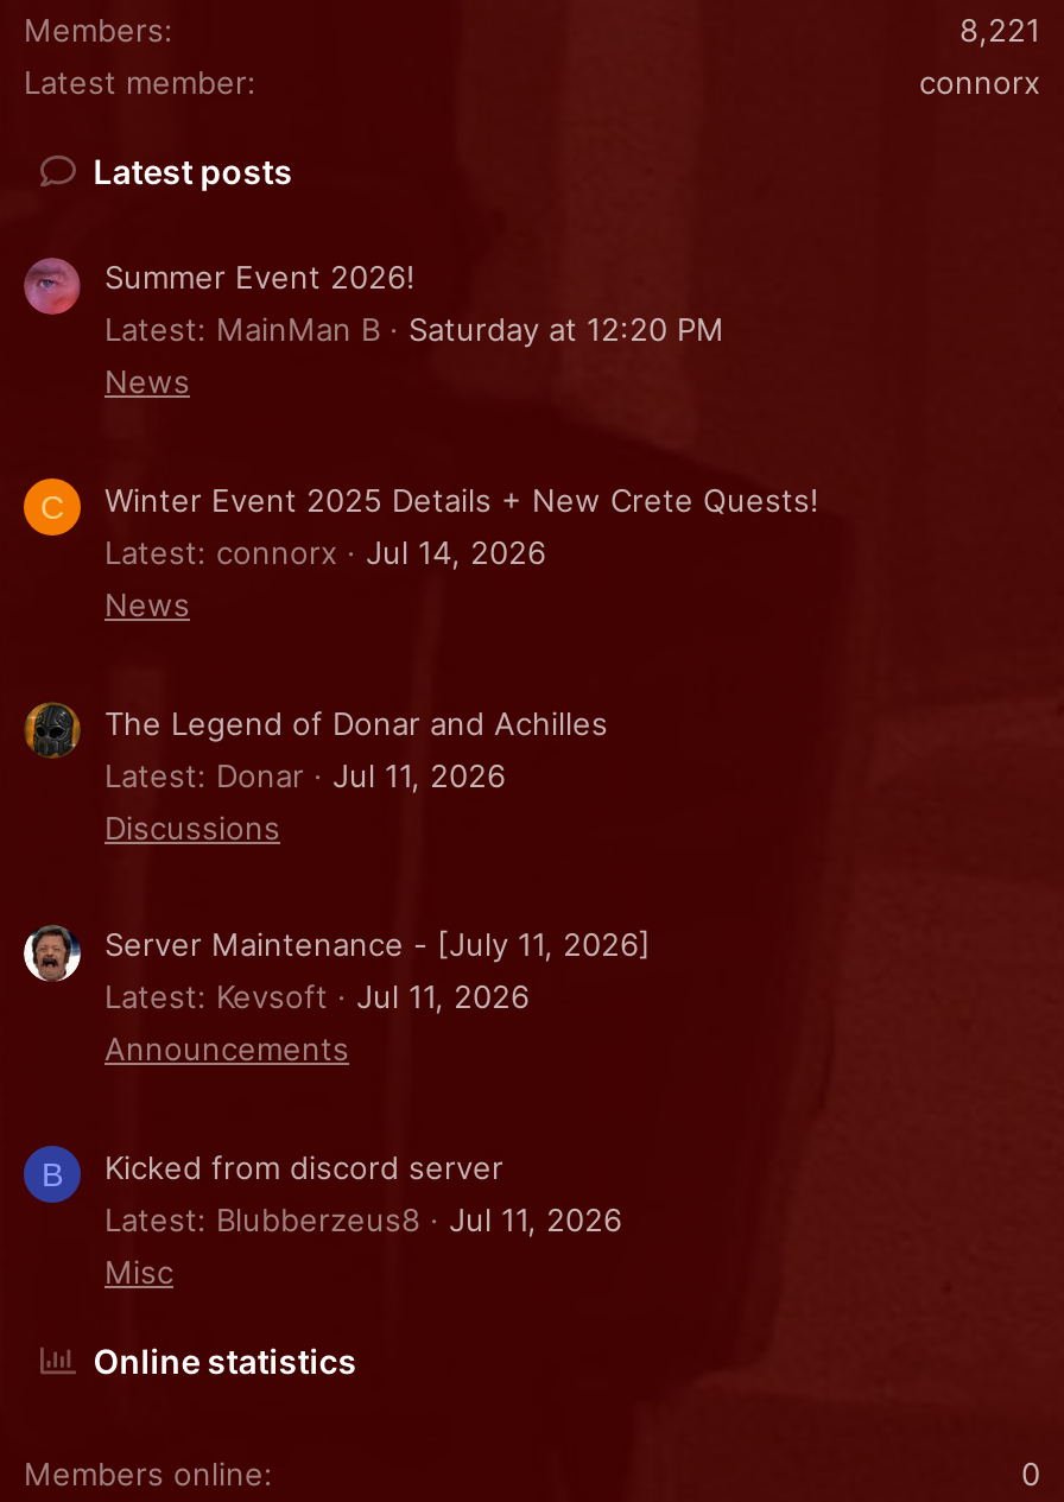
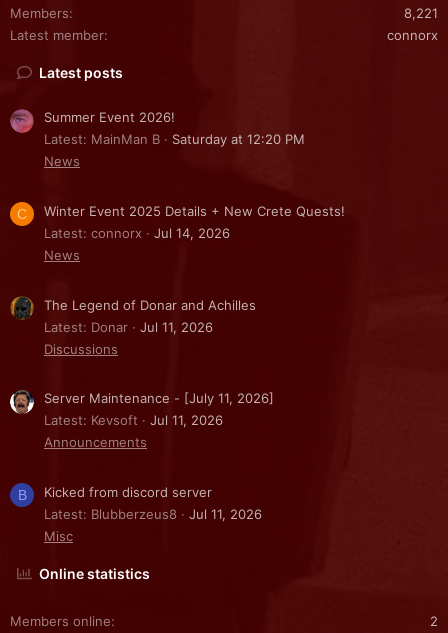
[1021,1455,1040,1493] 0 -> [430,613,438,629] 2

